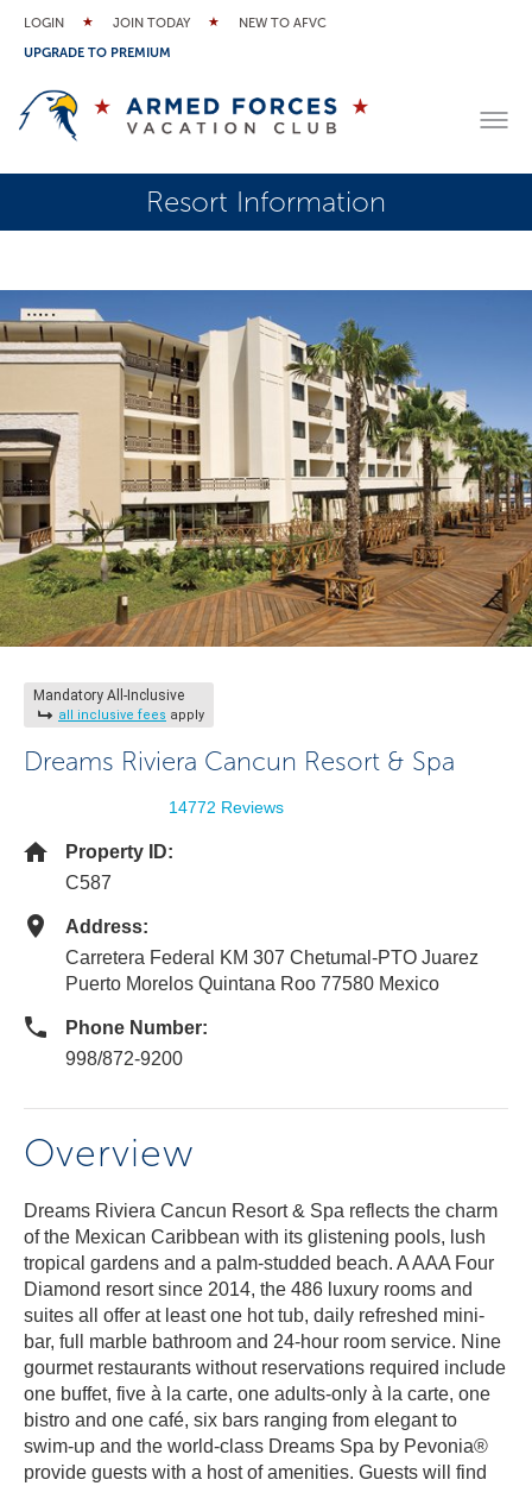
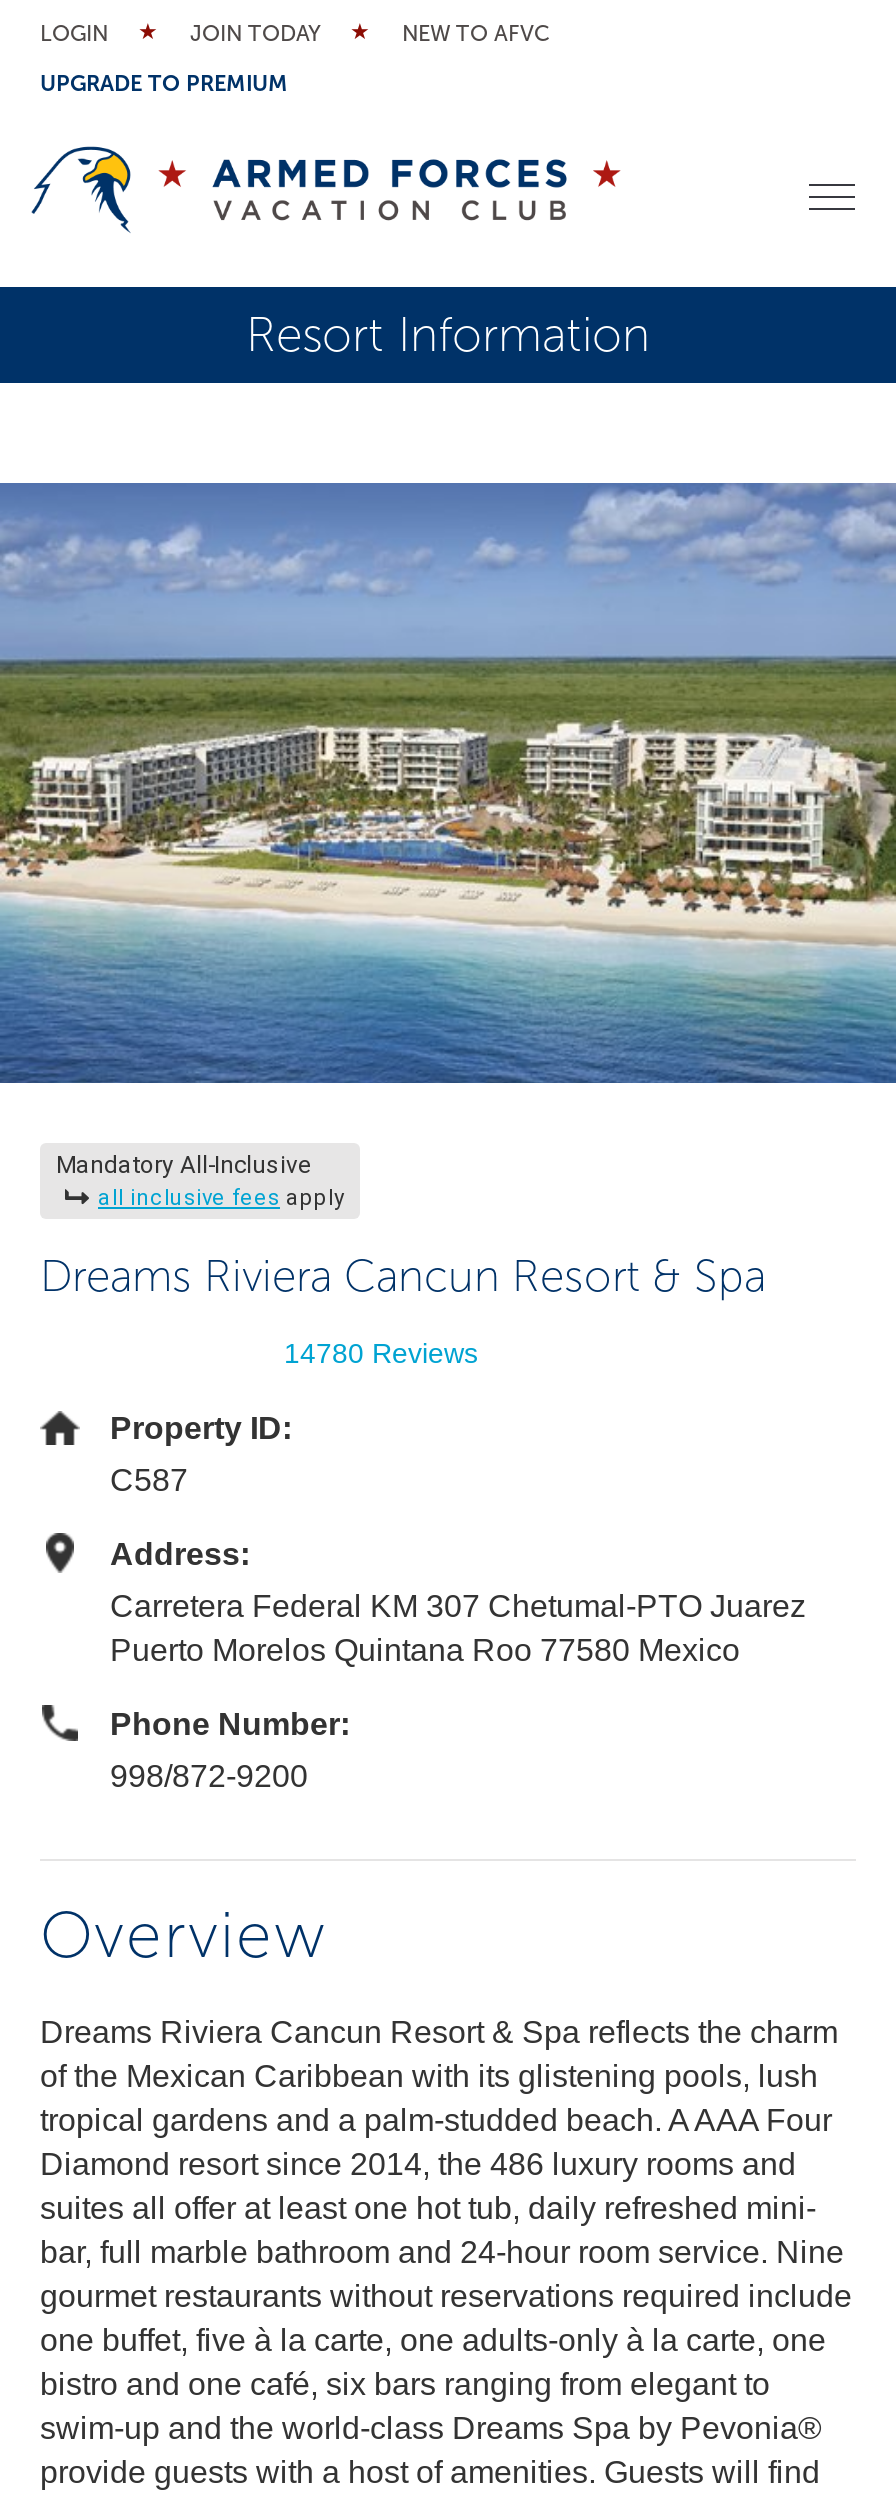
[4,291,528,648] [image] -> [6,483,890,1085] [image]
[169,798,284,817] 14772 Reviews -> [284,1337,478,1369] 14780 Reviews

